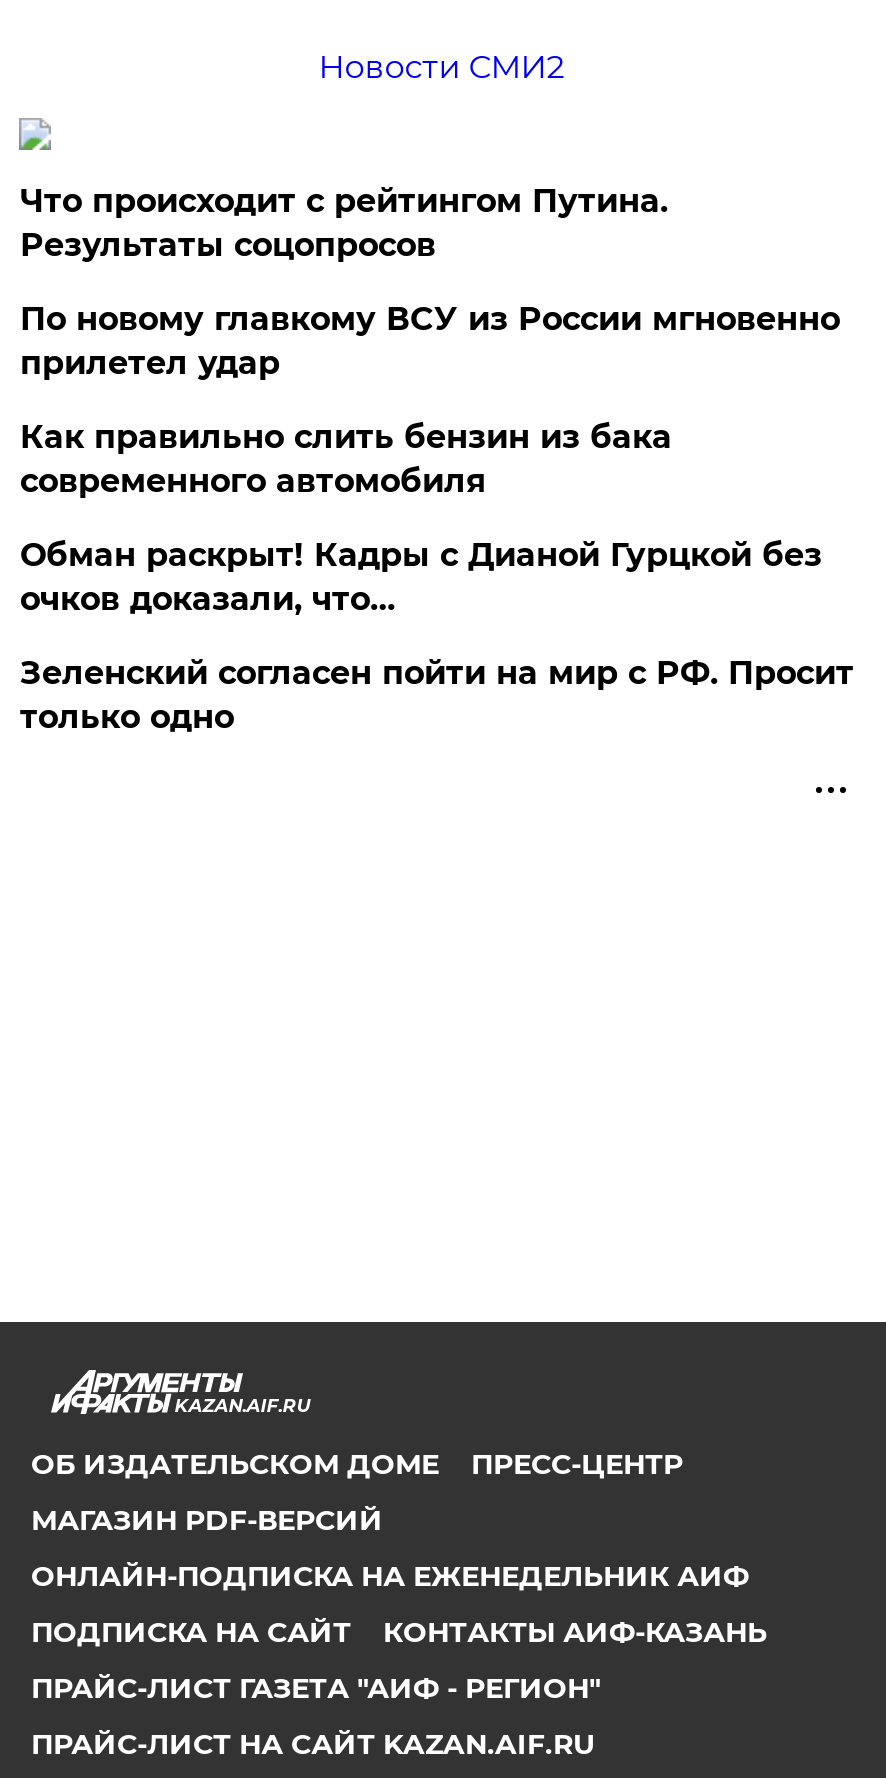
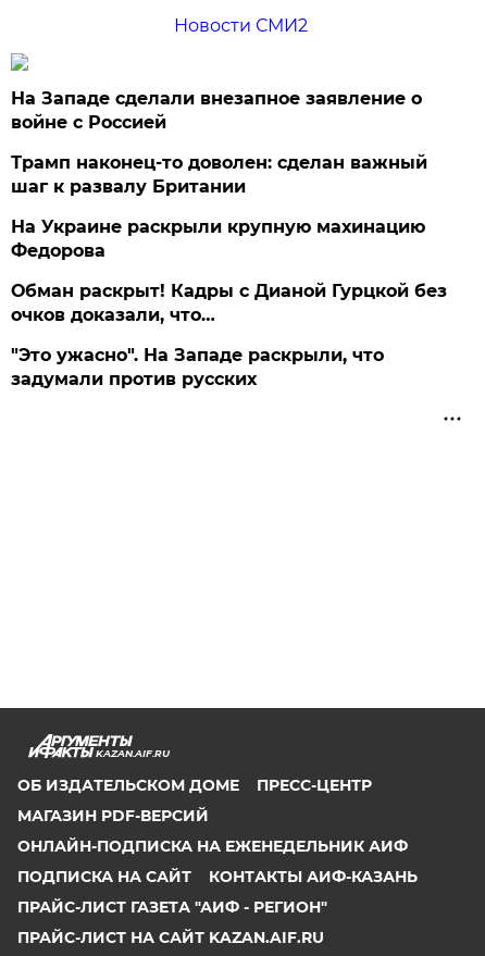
[20,182,668,264] Что происходит с рейтингом Путина. | Результаты соцопросов -> [11,88,422,133] На Западе сделали внезапное заявление о | войне с Россией
[20,300,840,382] По новому главкому ВСУ из России мгновенно | прилетел удар -> [11,152,428,197] Трамп наконец-то доволен: сделан важный | шаг к развалу Британии
[20,418,672,500] Как правильно слить бензин из бака | современного автомобиля -> [11,216,426,261] На Украине раскрыли крупную махинацию | Федорова
[20,654,854,736] Зеленский согласен пойти на мир с РФ. Просит | только одно -> [11,345,384,389] "Это ужасно". На Западе раскрыли, что | задумали против русских

